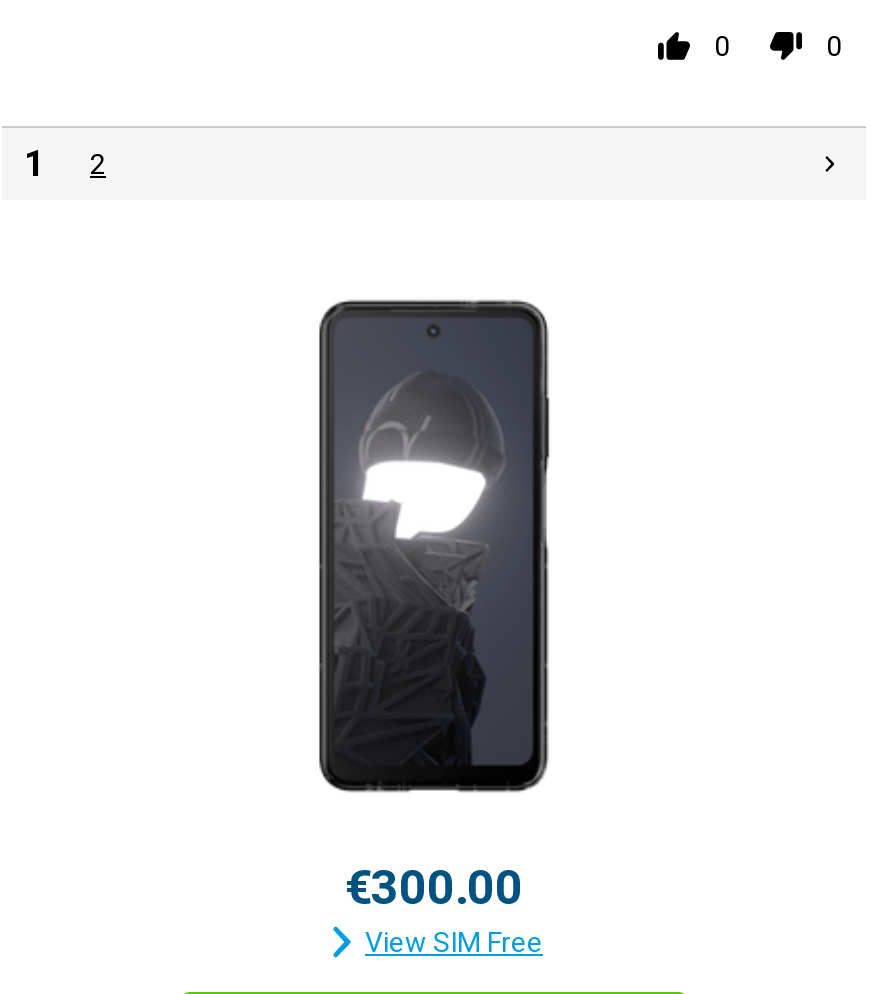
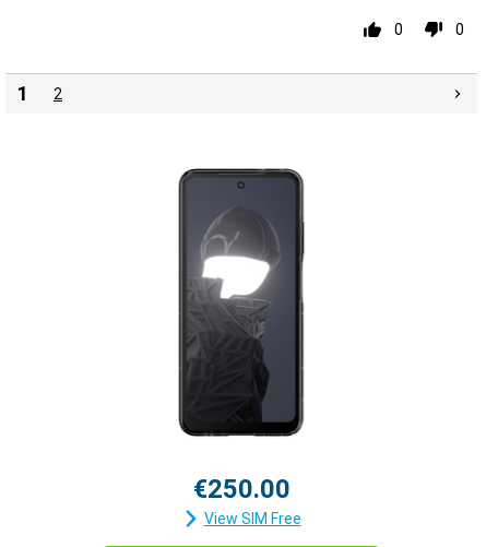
[345,860,523,916] €300.00 -> [193,474,290,504] €250.00

